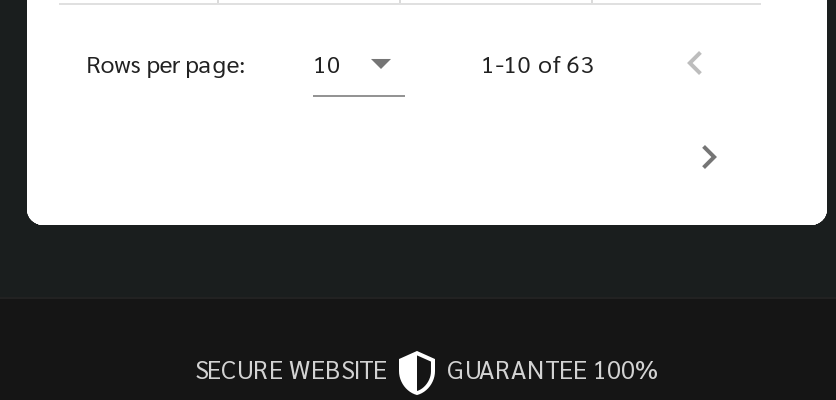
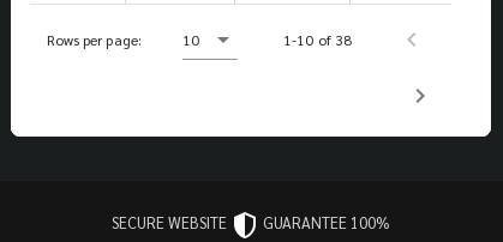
[481,47,595,79] 1-10 of 63 -> [283,30,352,49] 1-10 of 38

